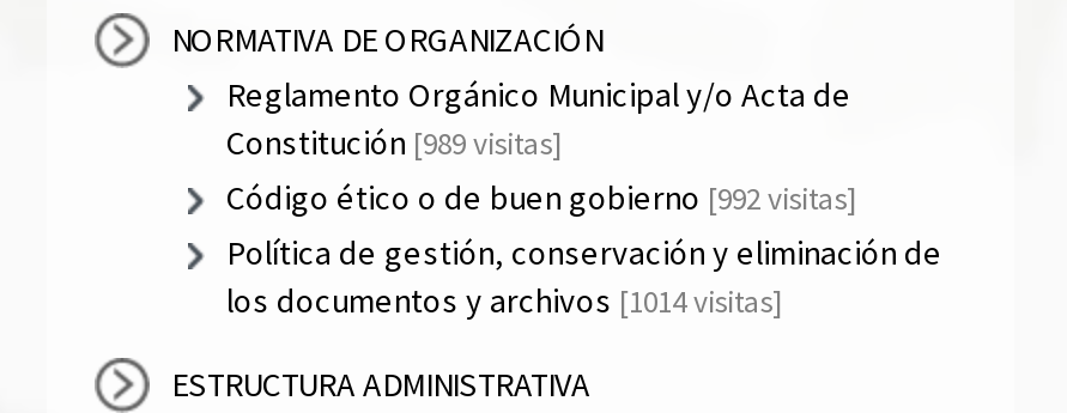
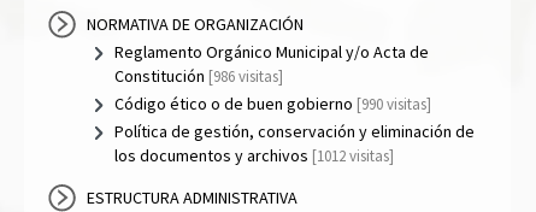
[226,121,562,164] Constitución [989 visitas] -> [114,65,283,87] Constitución [986 visitas]
[226,176,856,219] Código ético o de buen gobierno [992 visitas] -> [114,93,431,114] Código ético o de buen gobierno [990 visitas]
[226,279,782,322] los documentos y archivos [1014 visitas] -> [114,145,394,166] los documentos y archivos [1012 visitas]

